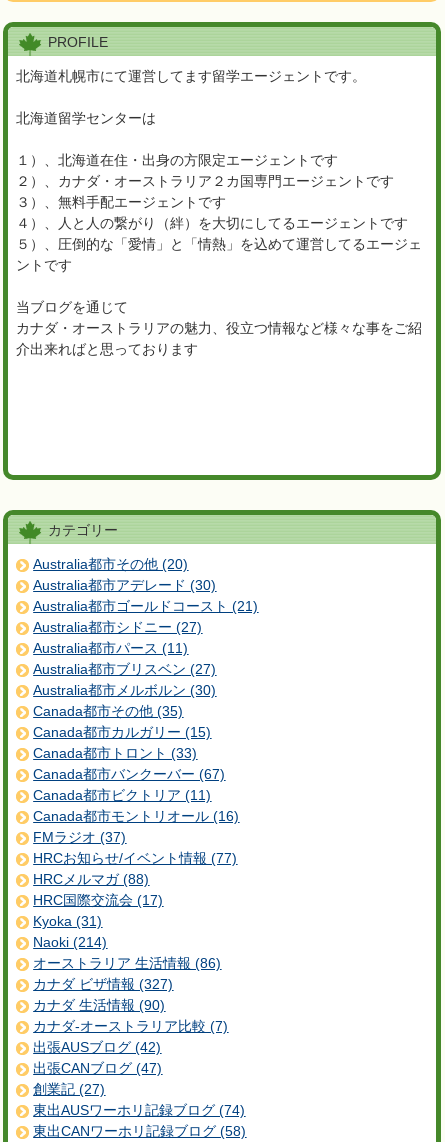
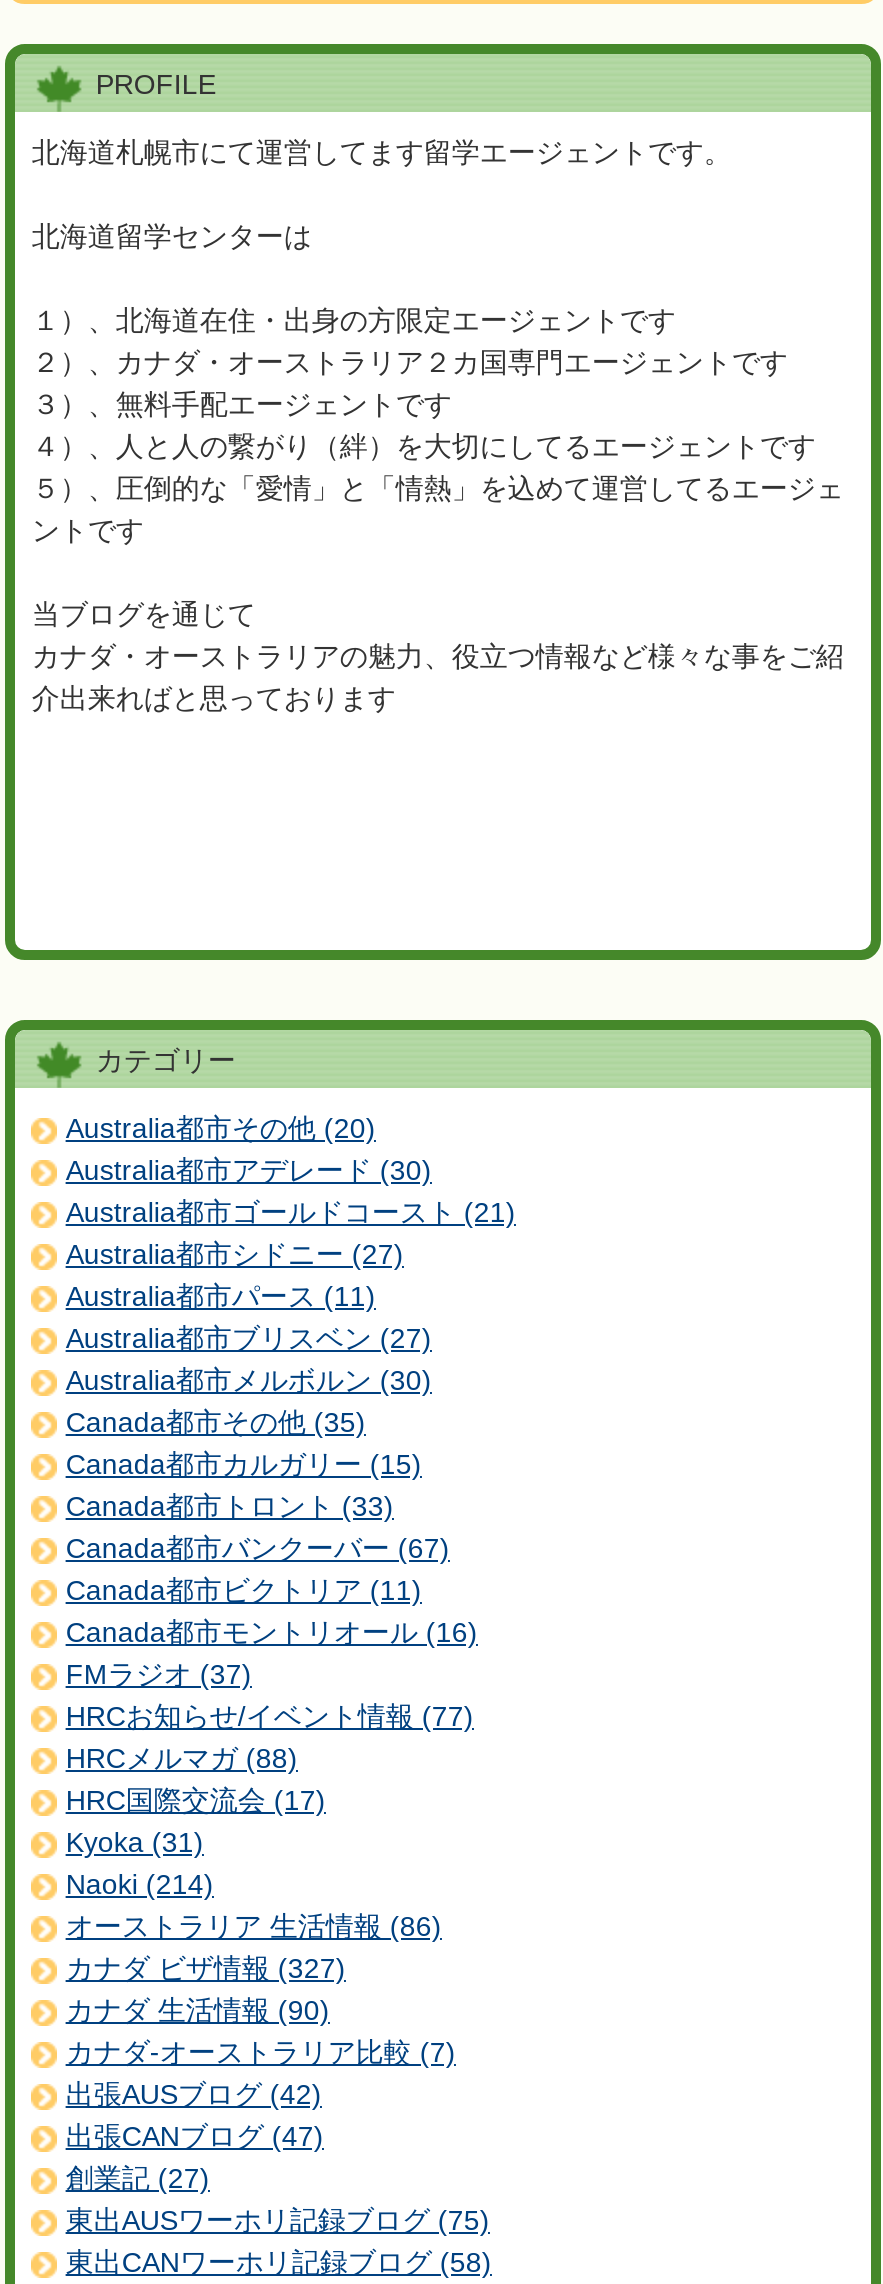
[33,1102,245,1118] 東出AUSワーホリ記録ブログ (74) -> [66,2203,490,2235] 東出AUSワーホリ記録ブログ (75)

